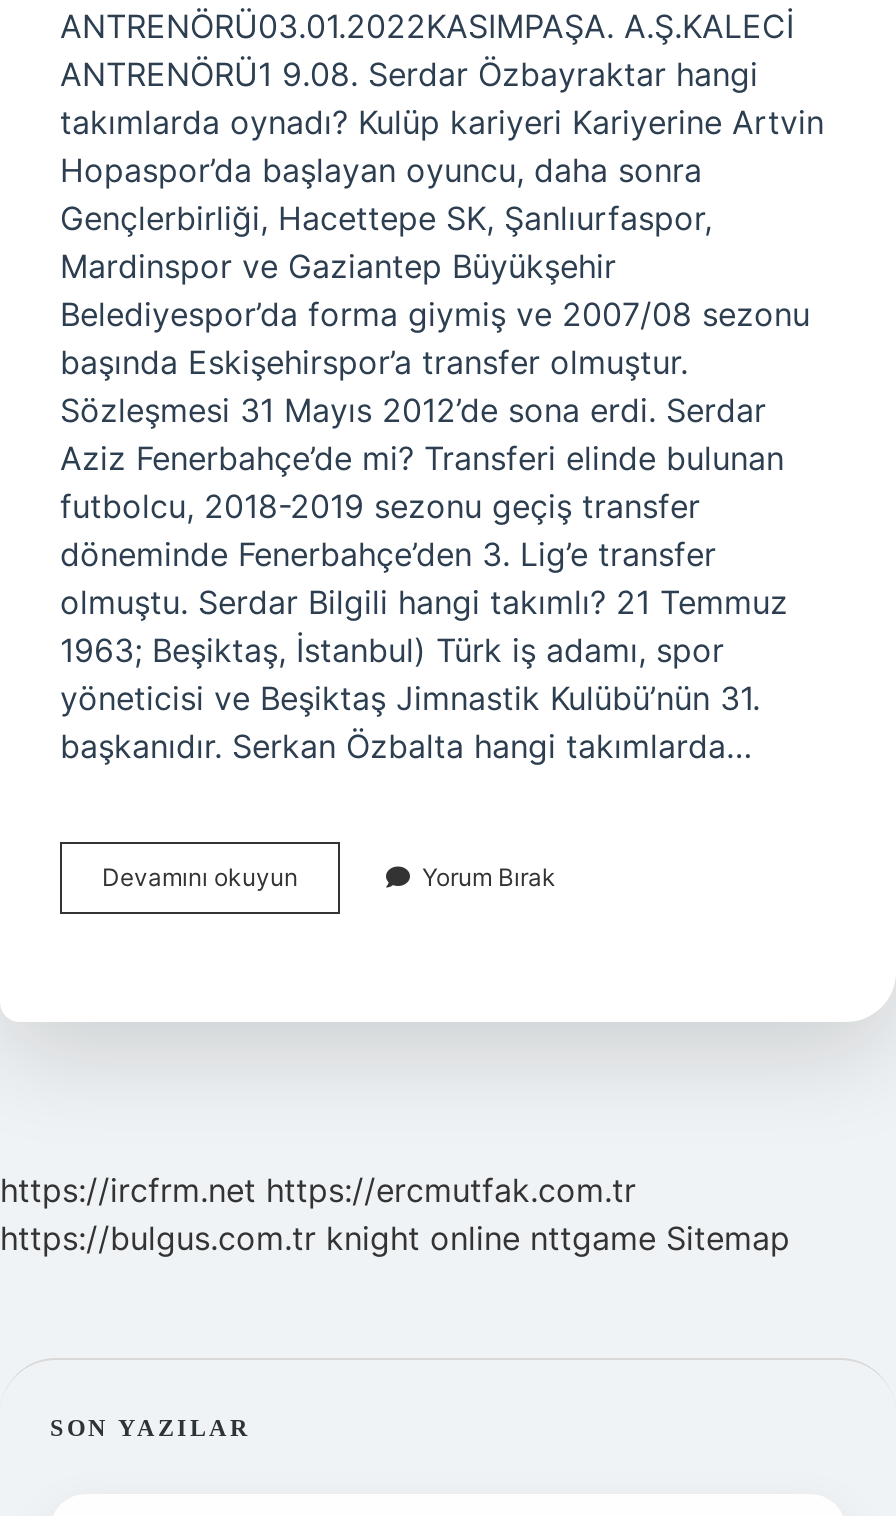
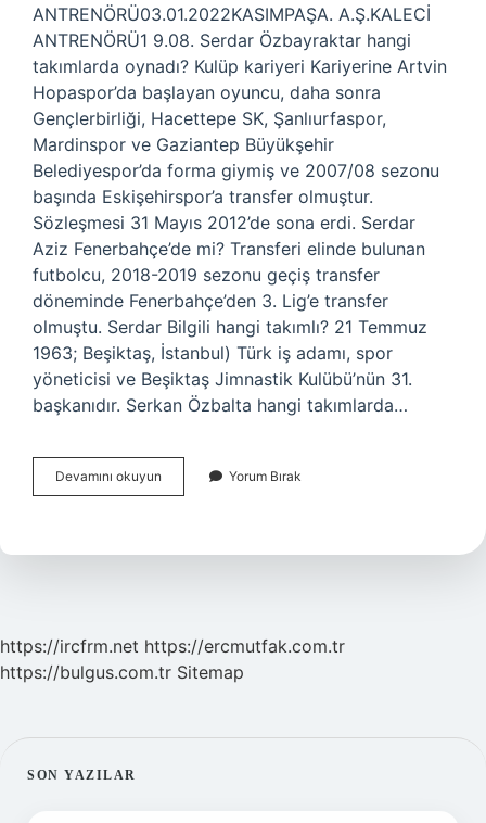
[0,1218,790,1258] https://bulgus.com.tr knight online nttgame Sitemap -> [0,661,244,683] https://bulgus.com.tr Sitemap

